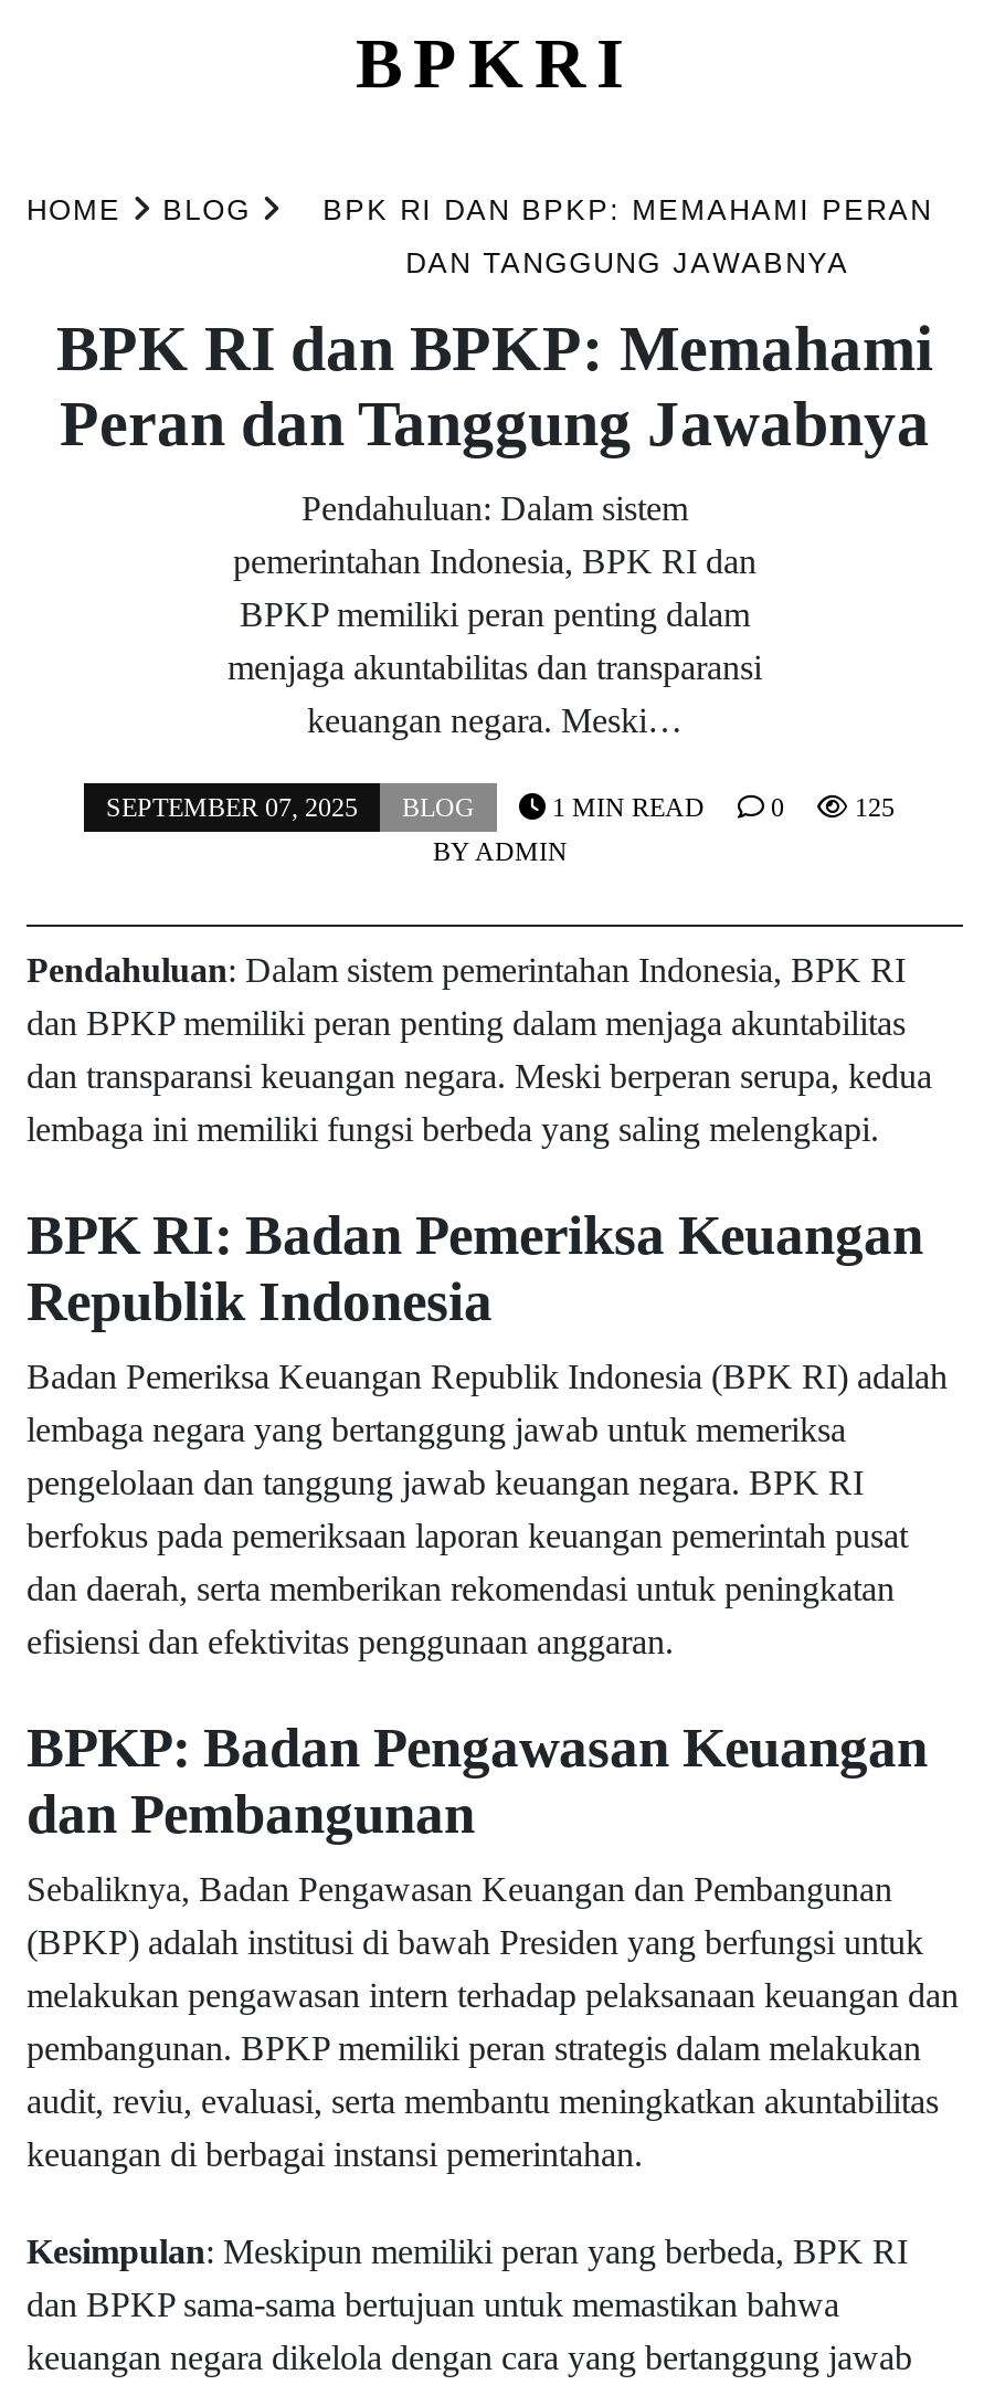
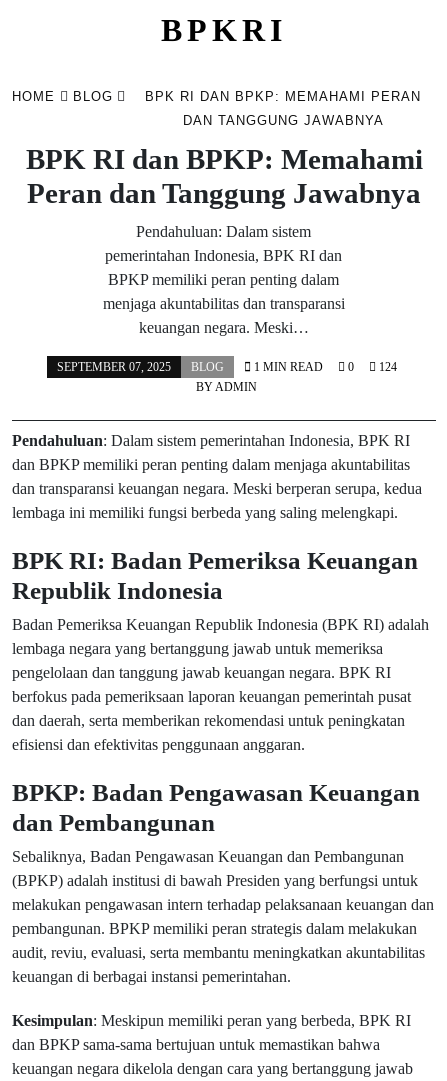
[848,792,895,823] 125 -> [375,360,396,374] 124

